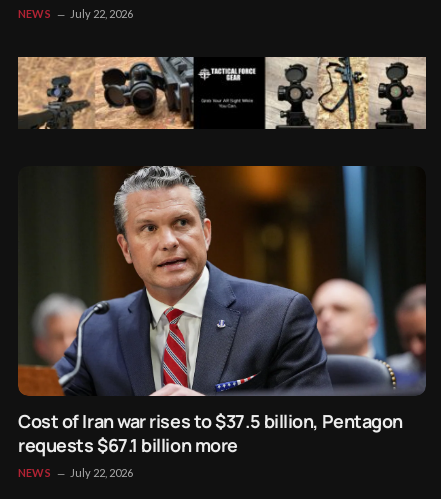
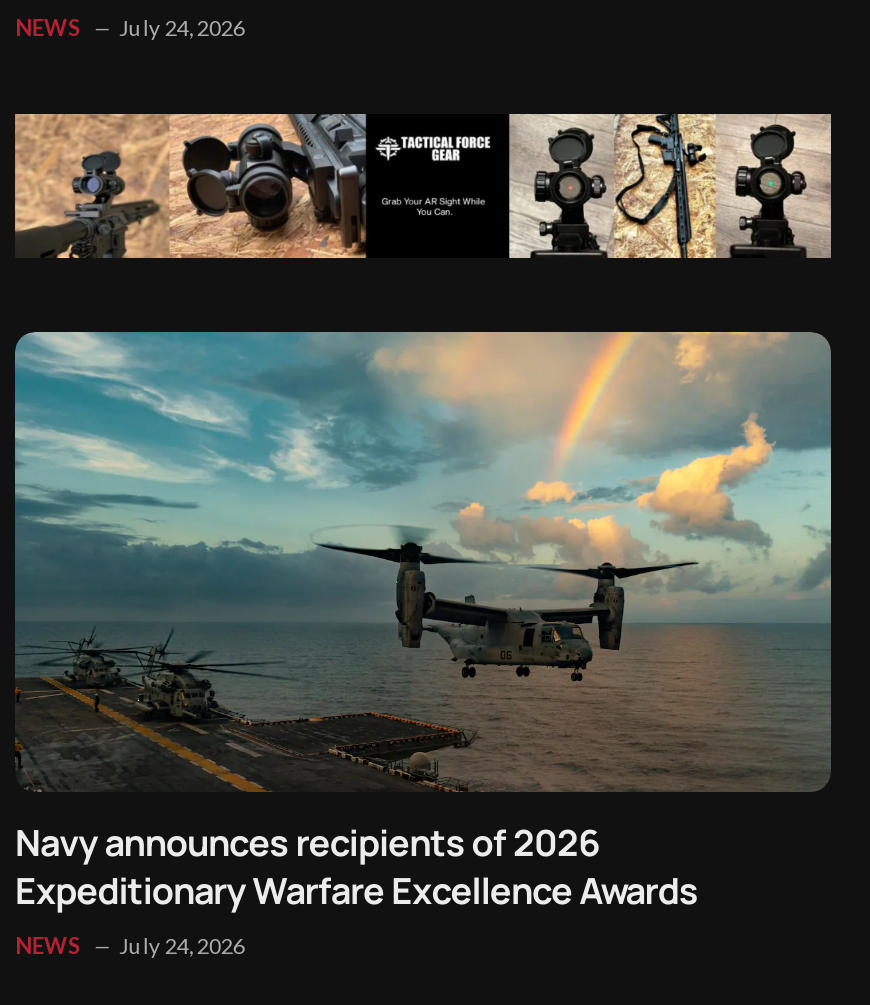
[18,6,133,19] NEWS July 22, 2026 -> [15,13,245,39] NEWS July 24, 2026
[18,165,427,456] [image] | Cost of Iran war rises to $37.5 billion, Pentagon | requests $67.1 billion more -> [13,330,833,914] [image] | Navy announces recipients of 2026 | Expeditionary Warfare Excellence Awards
[18,465,133,478] NEWS July 22, 2026 -> [15,932,245,958] NEWS July 24, 2026

